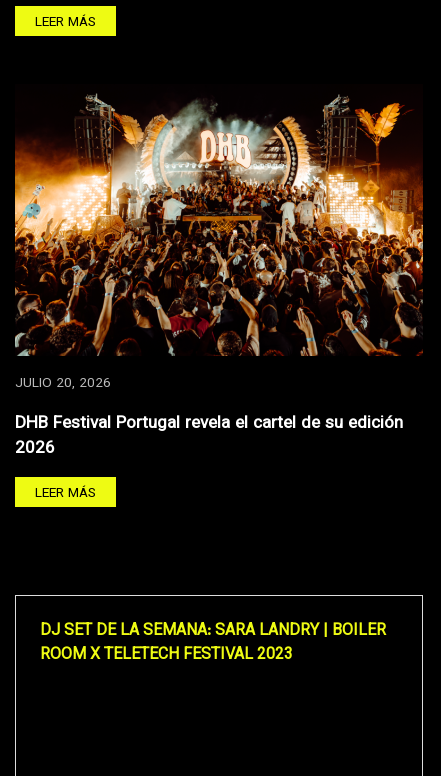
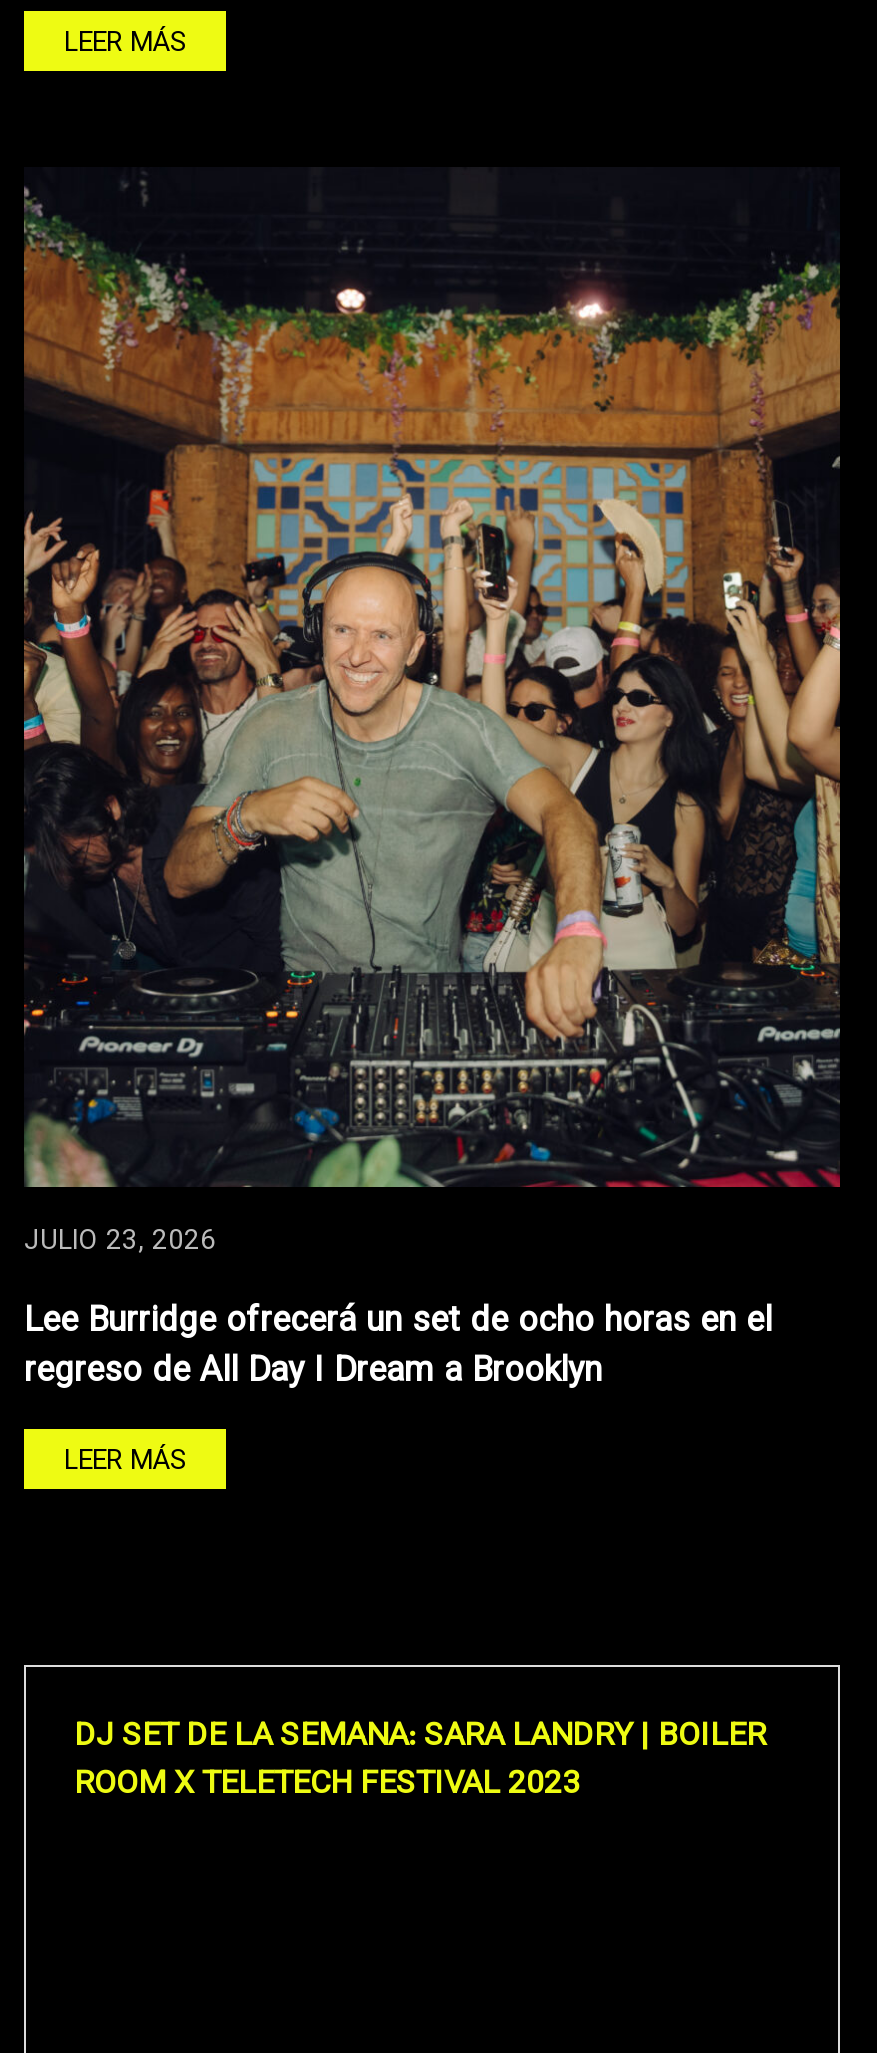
[14,92,424,394] [image] | JULIO 20, 2026 -> [22,172,842,1262] [image] | JULIO 23, 2026
[15,410,403,462] DHB Festival Portugal revela el cartel de su edición | 2026 -> [24,1294,772,1398] Lee Burridge ofrecerá un set de ocho horas en el | regreso de All Day I Dream a Brooklyn

